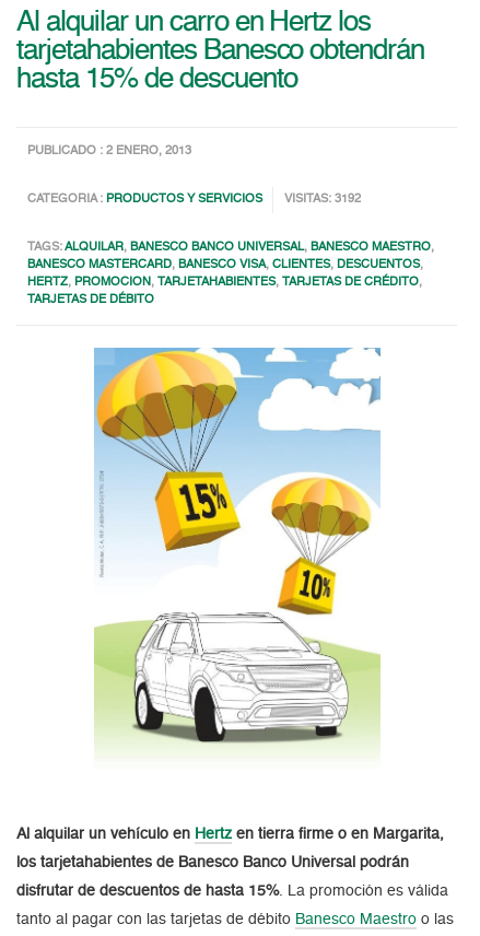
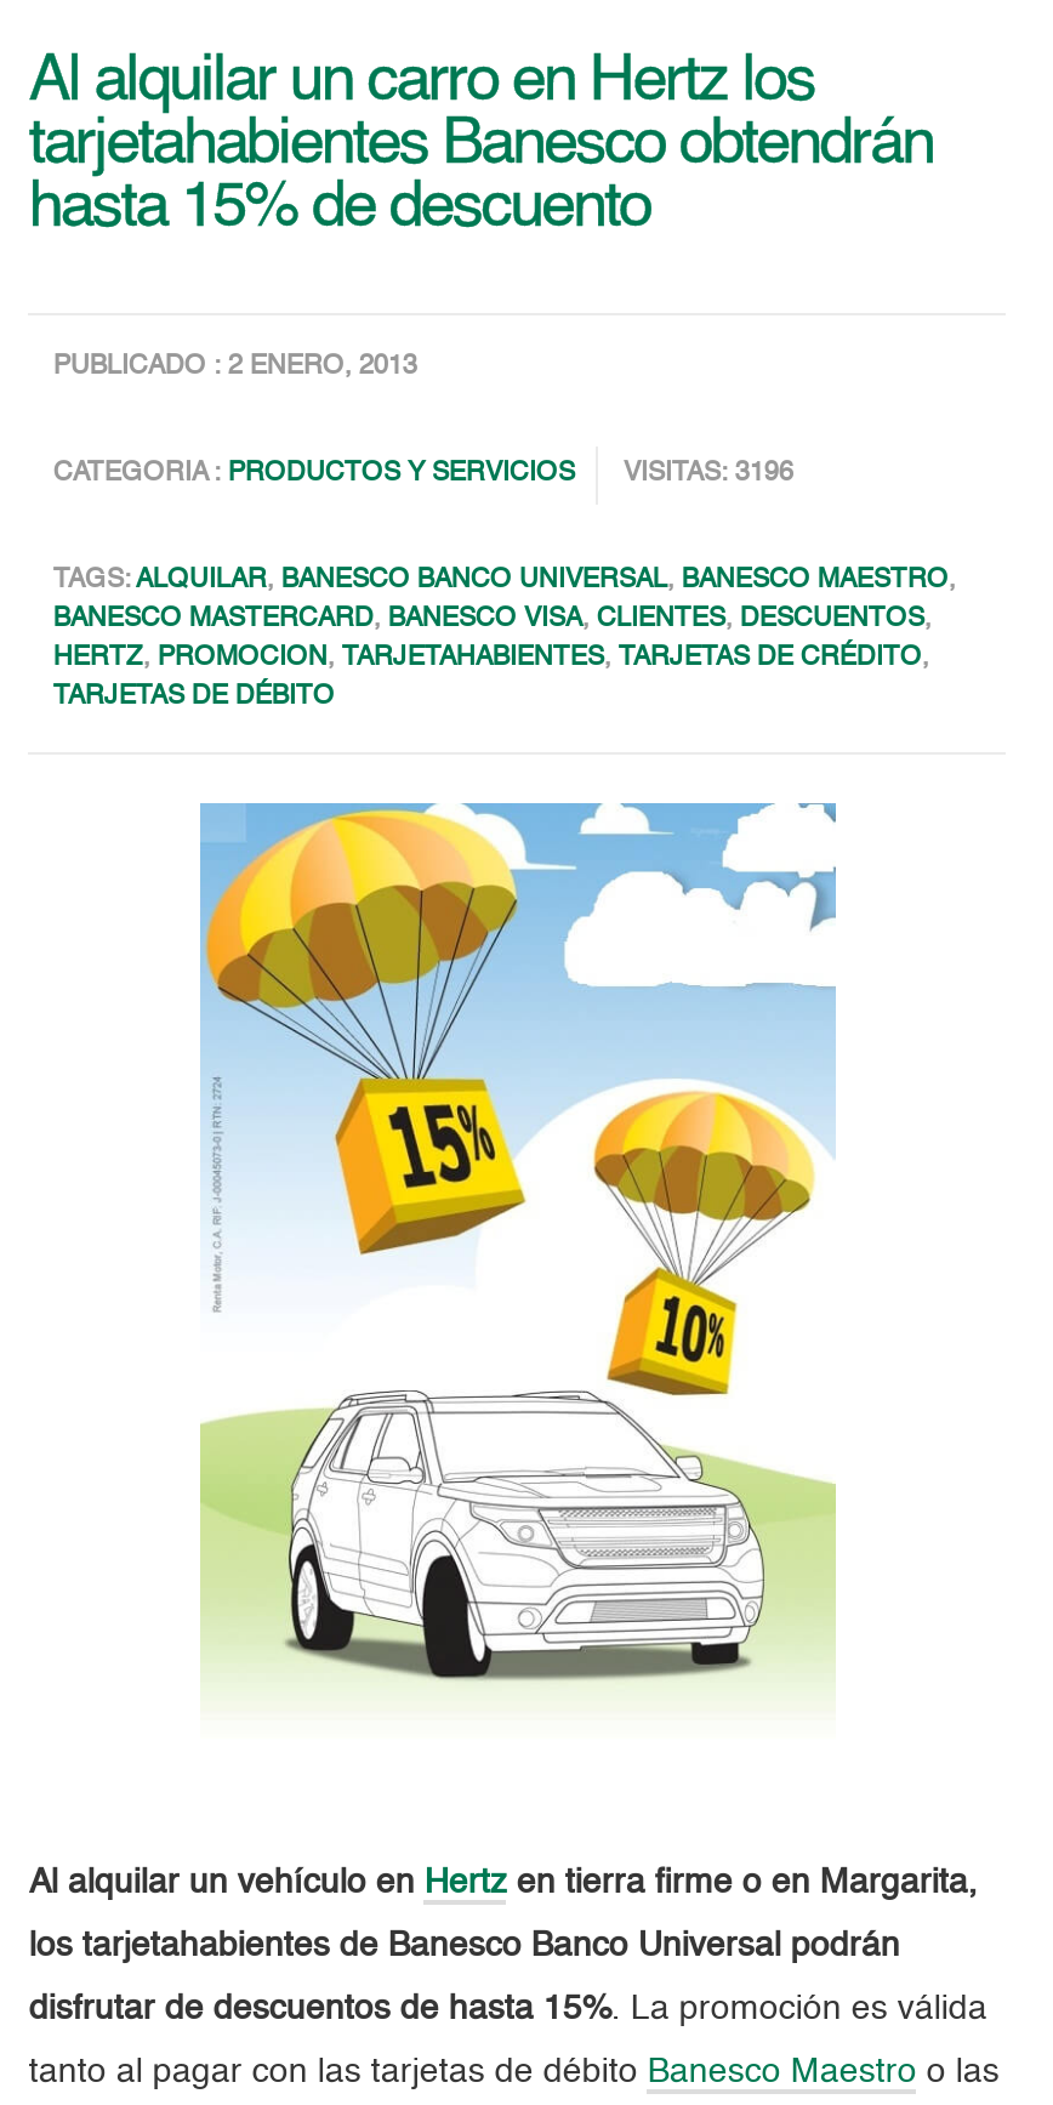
[28,194,361,206] CATEGORIA : PRODUCTOS Y SERVICIOS VISITAS: 3192 -> [53,462,793,488] CATEGORIA : PRODUCTOS Y SERVICIOS VISITAS: 3196

